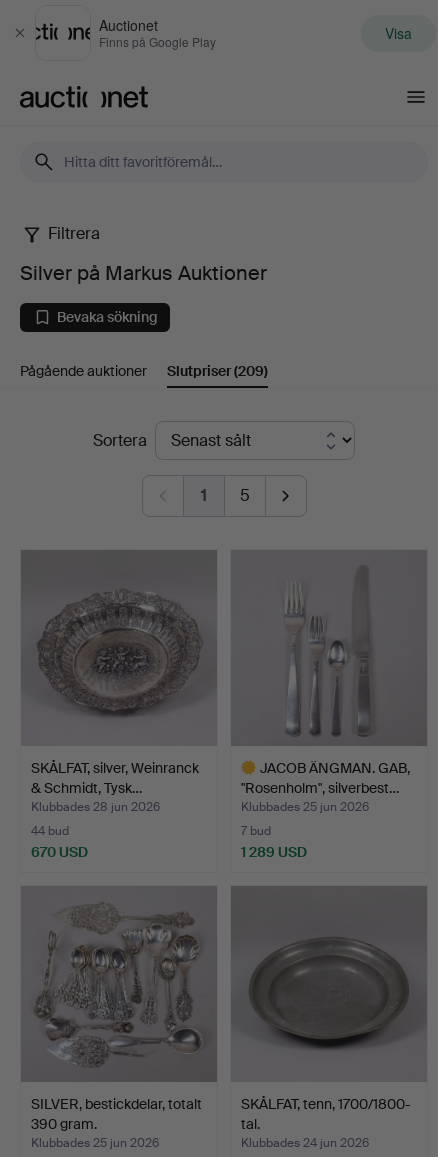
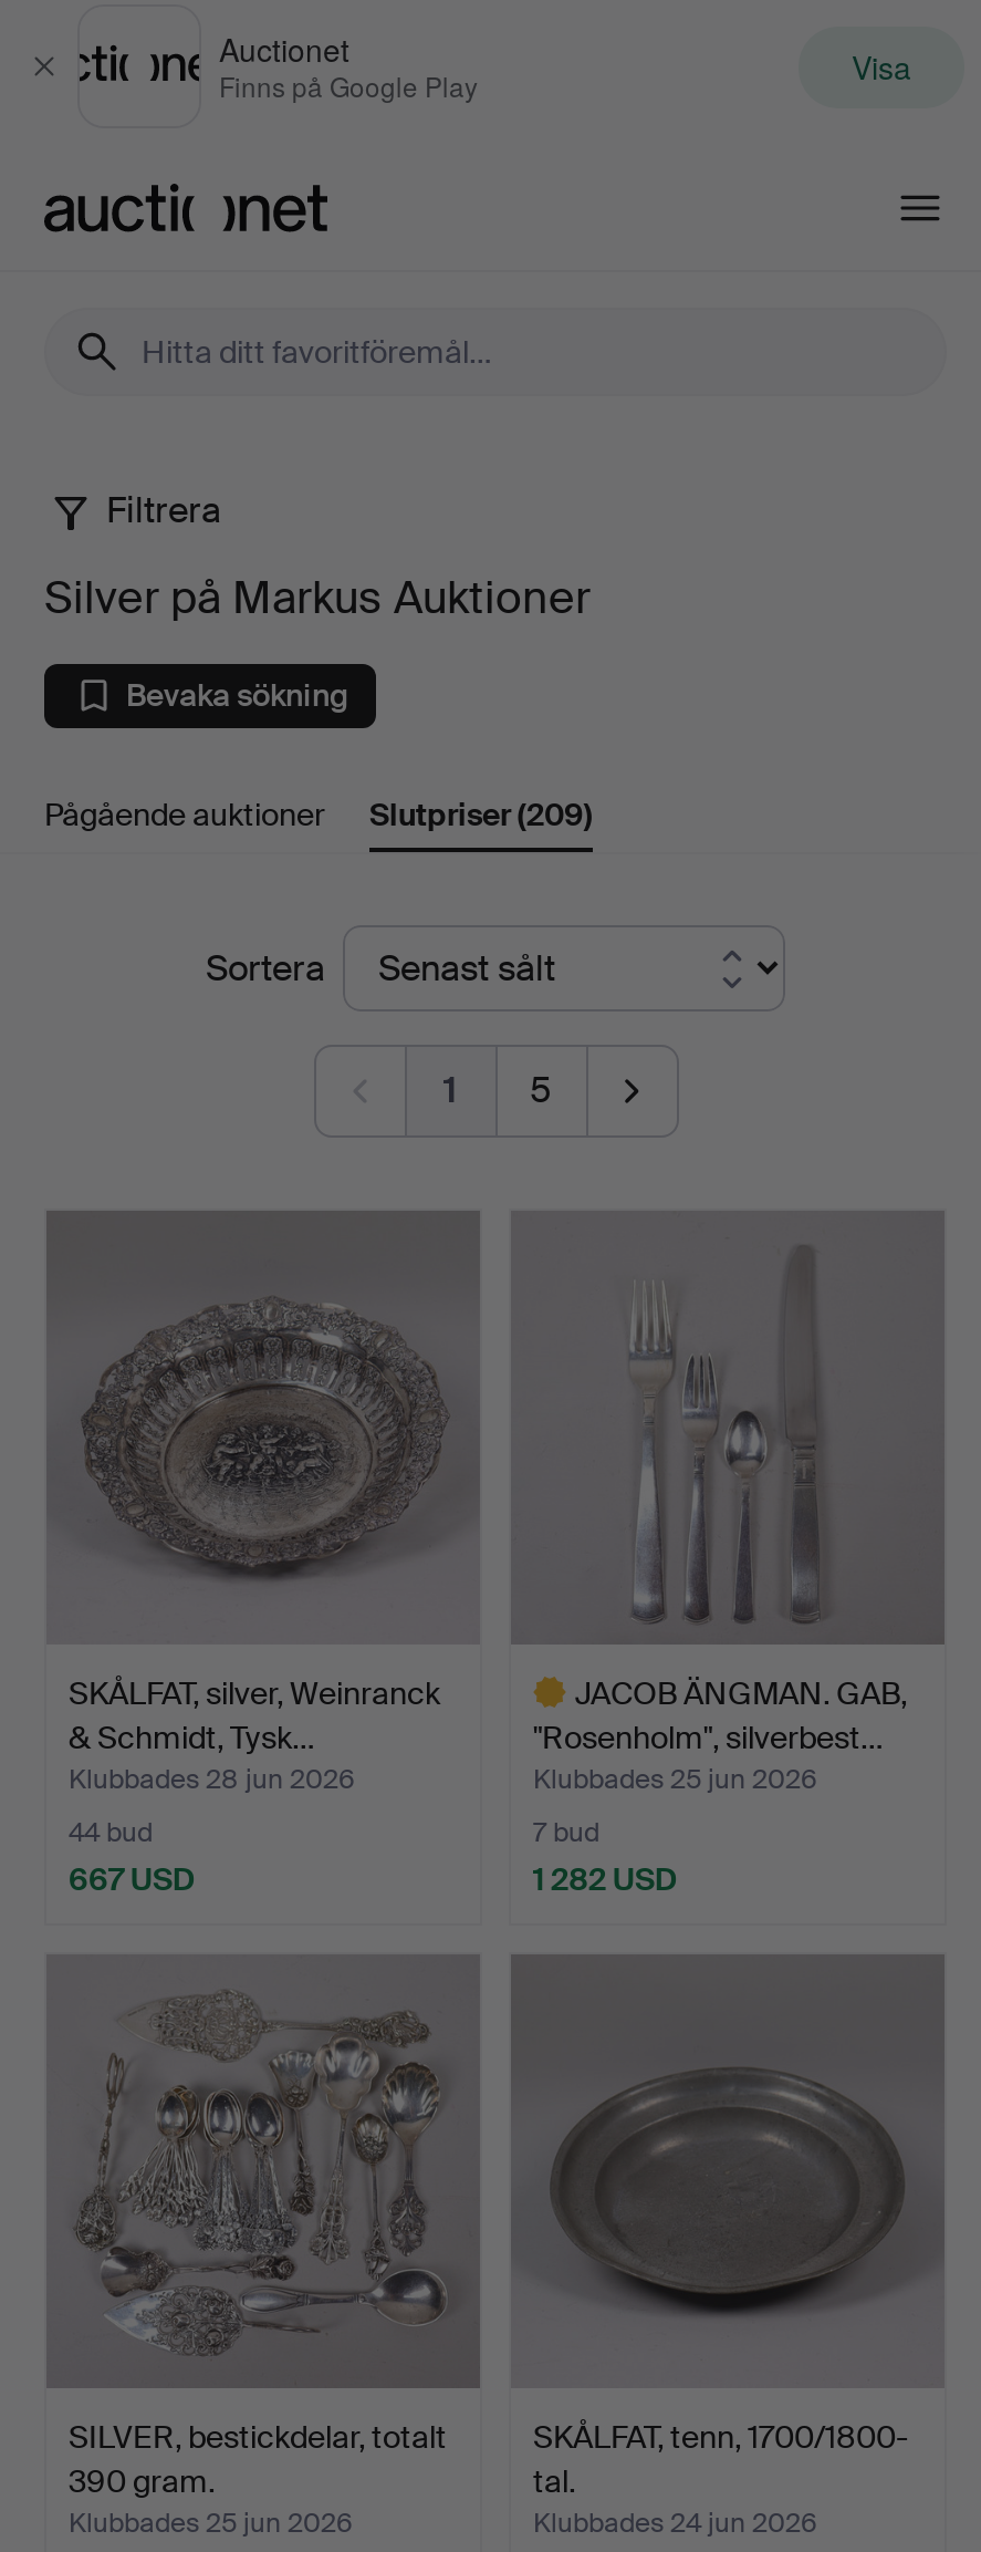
[31,843,88,861] 670 USD -> [69,1859,195,1898] 667 USD
[241,843,307,861] 1 289 USD -> [533,1859,677,1898] 1 282 USD

